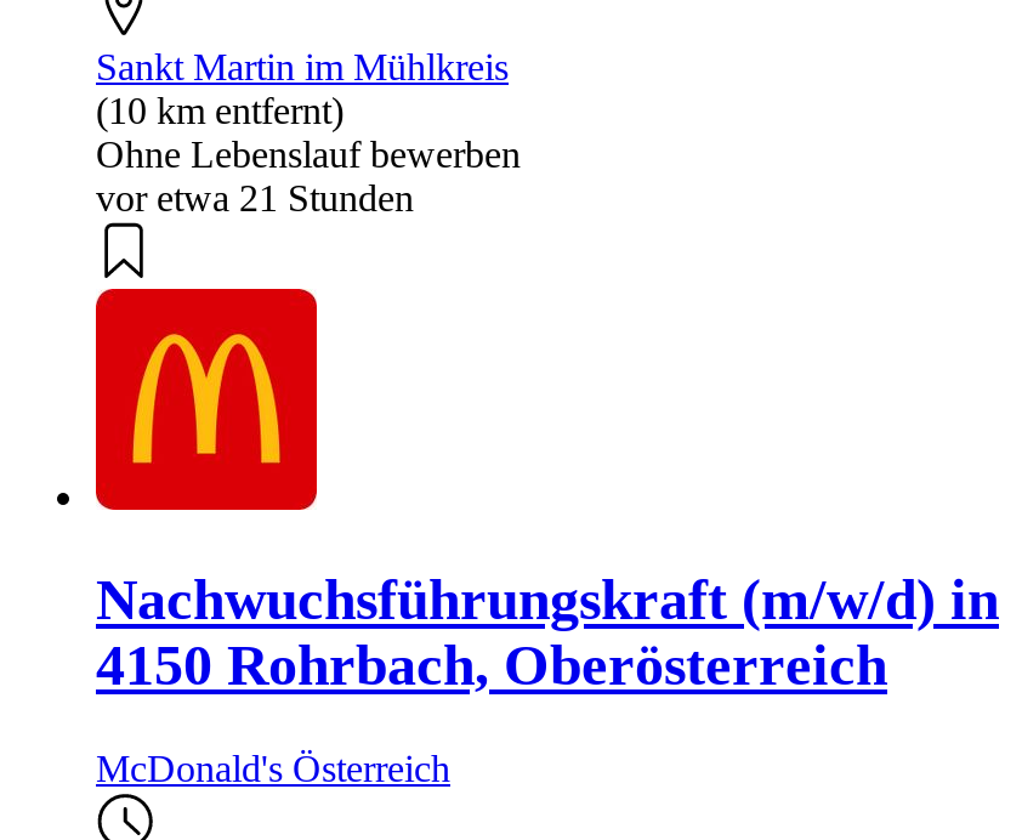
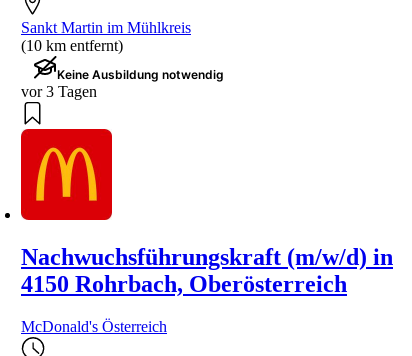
[96,133,521,218] Ohne Lebenslauf bewerben | vor etwa 21 Stunden -> [21,67,224,100] Keine Ausbildung notwendig | vor 3 Tagen

